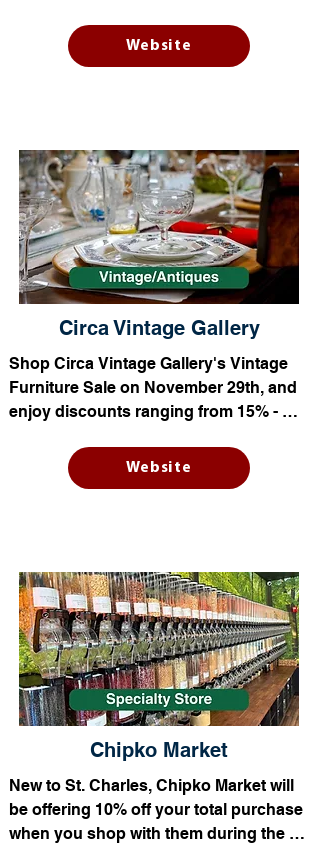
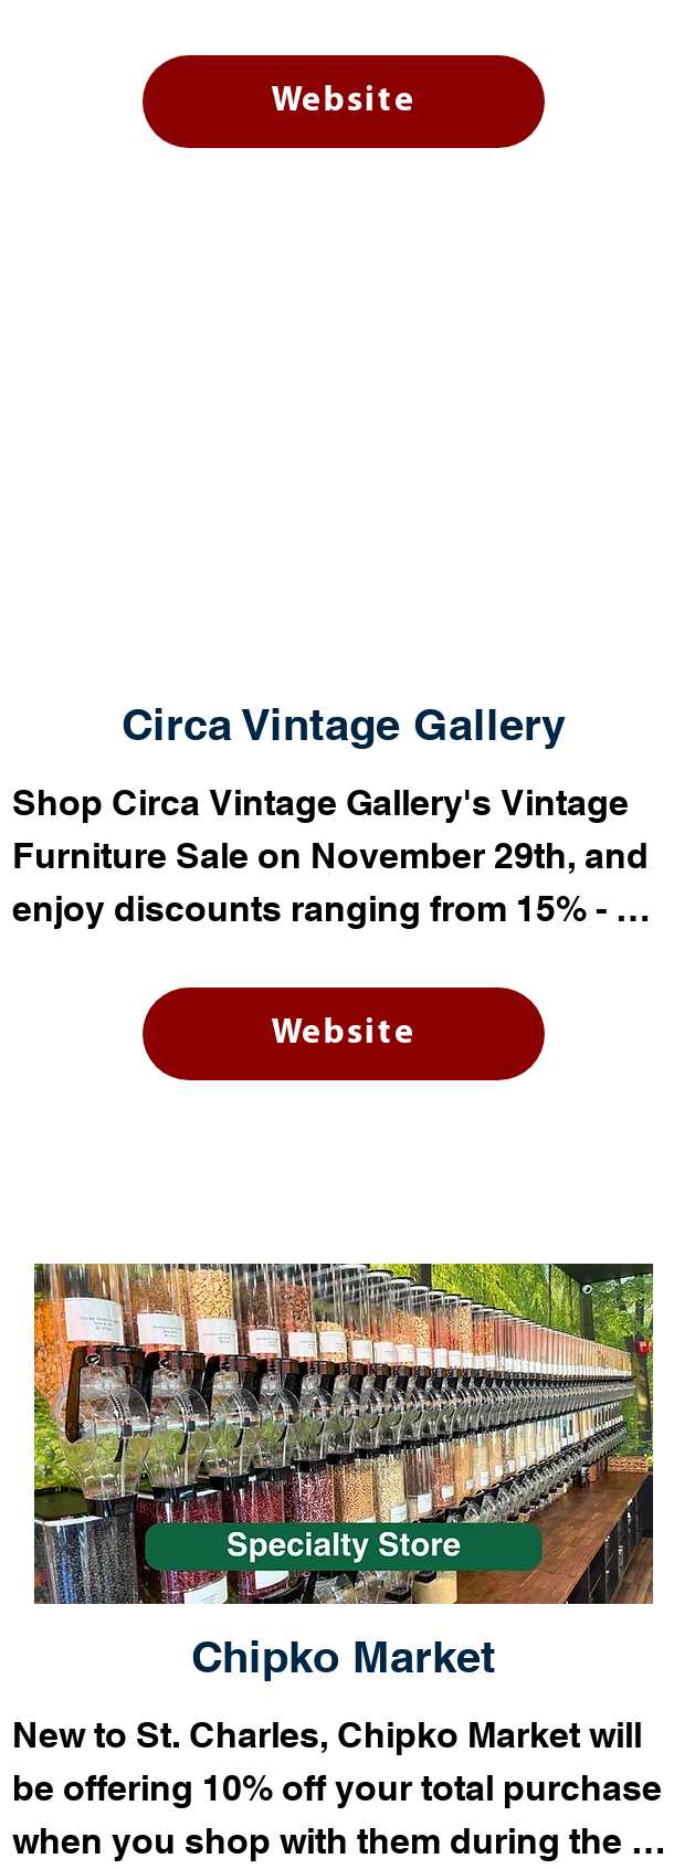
[18,149,300,305] [image] -> none

